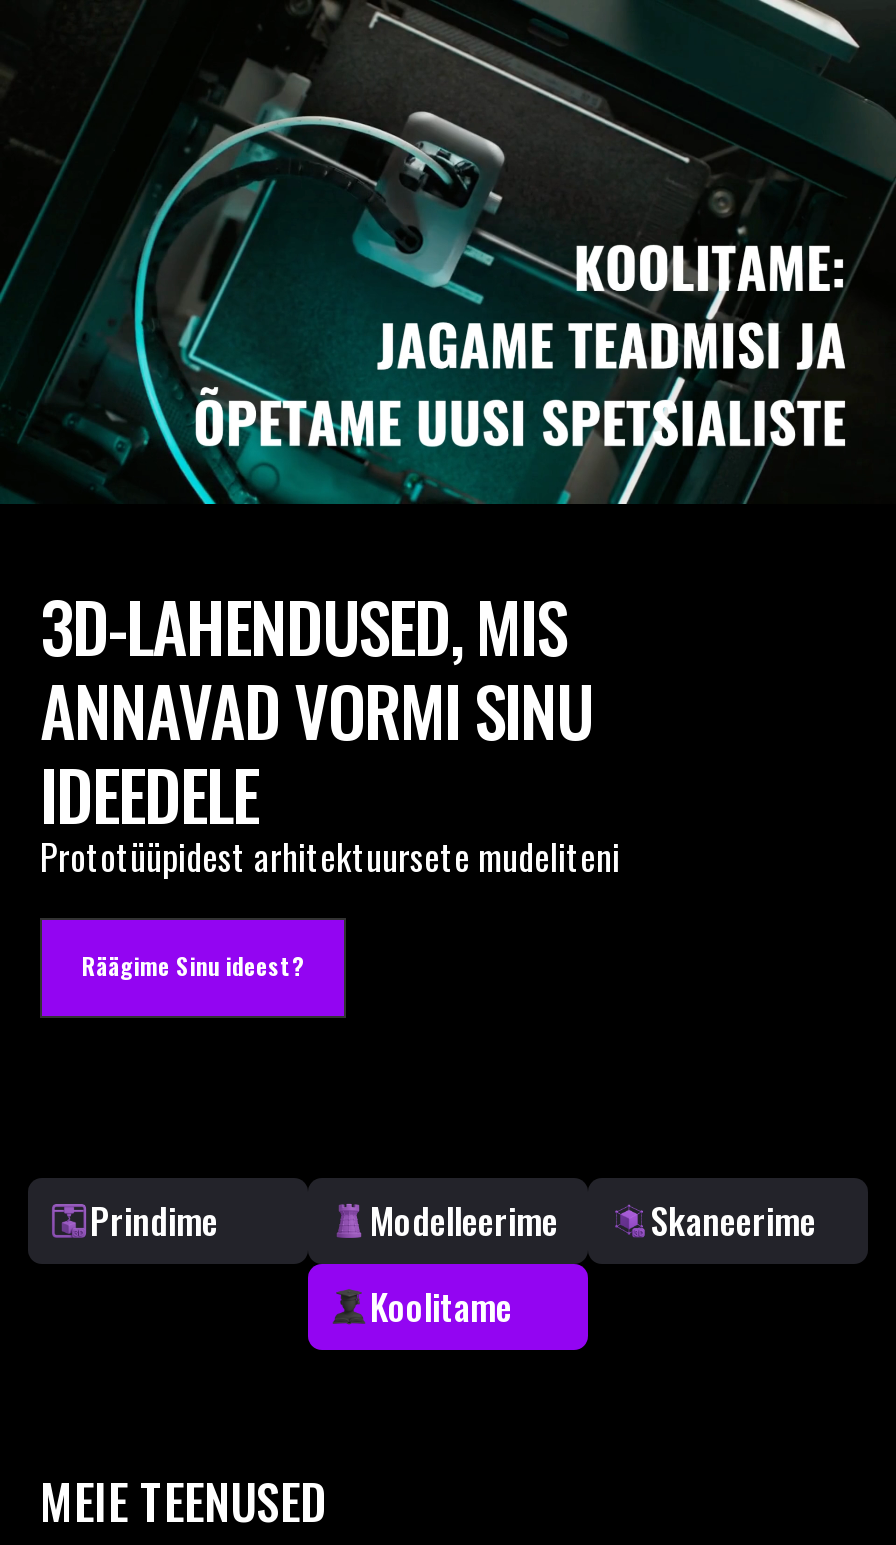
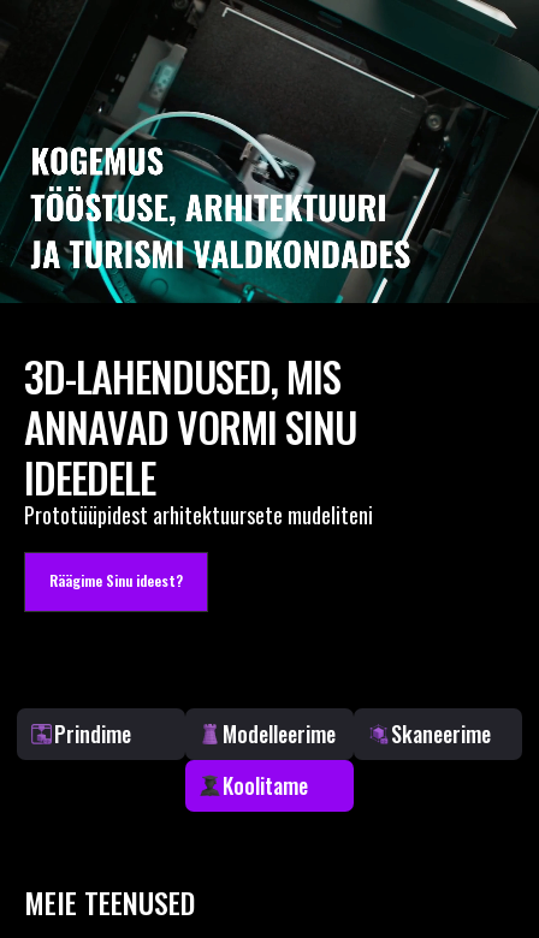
[52,110,848,504] [image] -> [29,67,508,304] [image]

